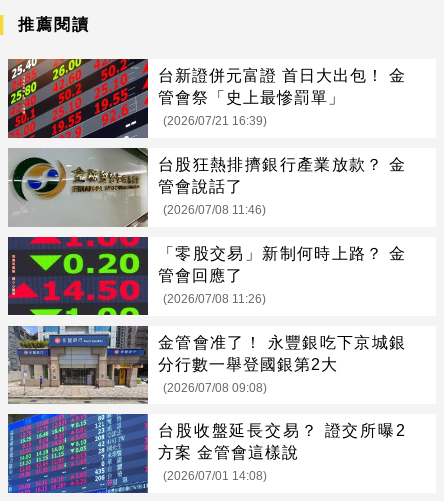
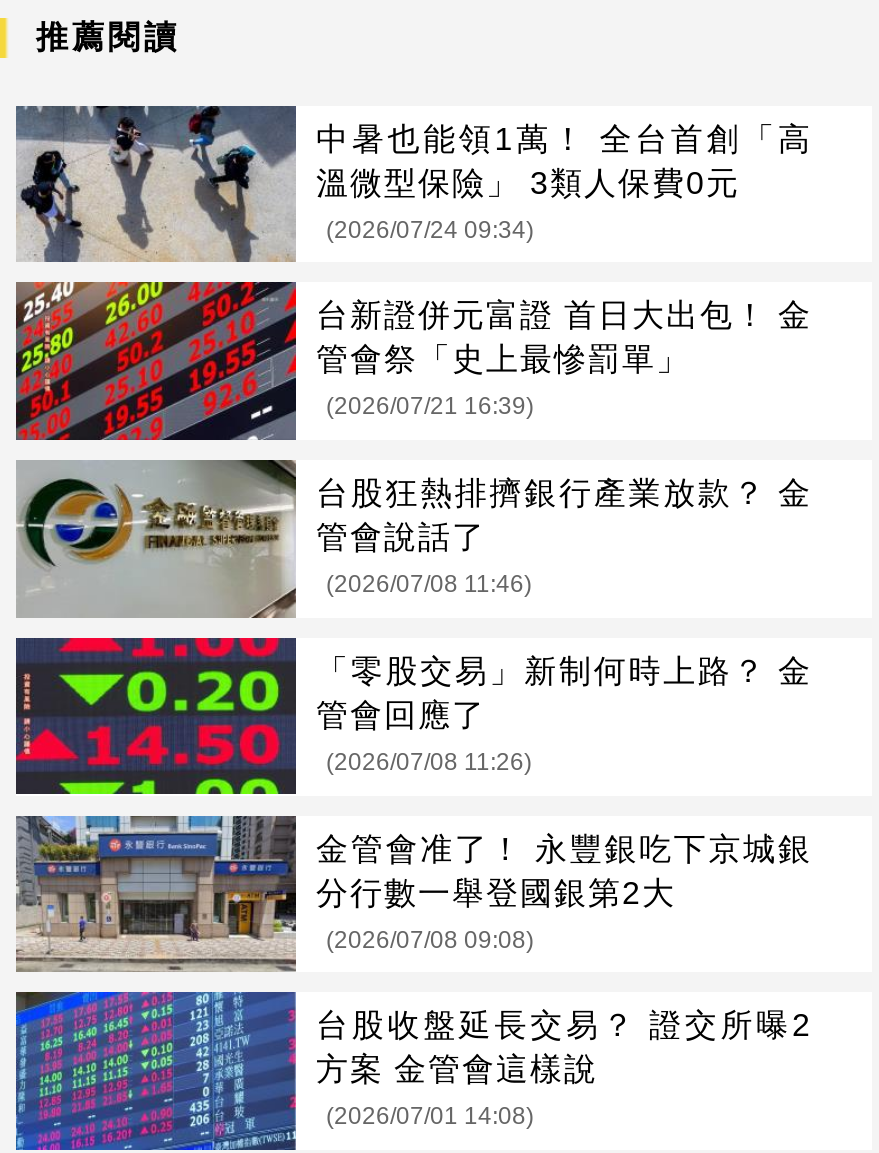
none -> [14,104,812,264] [image] | 中暑也能領1萬！ 全台首創「高 | 溫微型保險」 3類人保費0元 | (2026/07/24 09:34)

